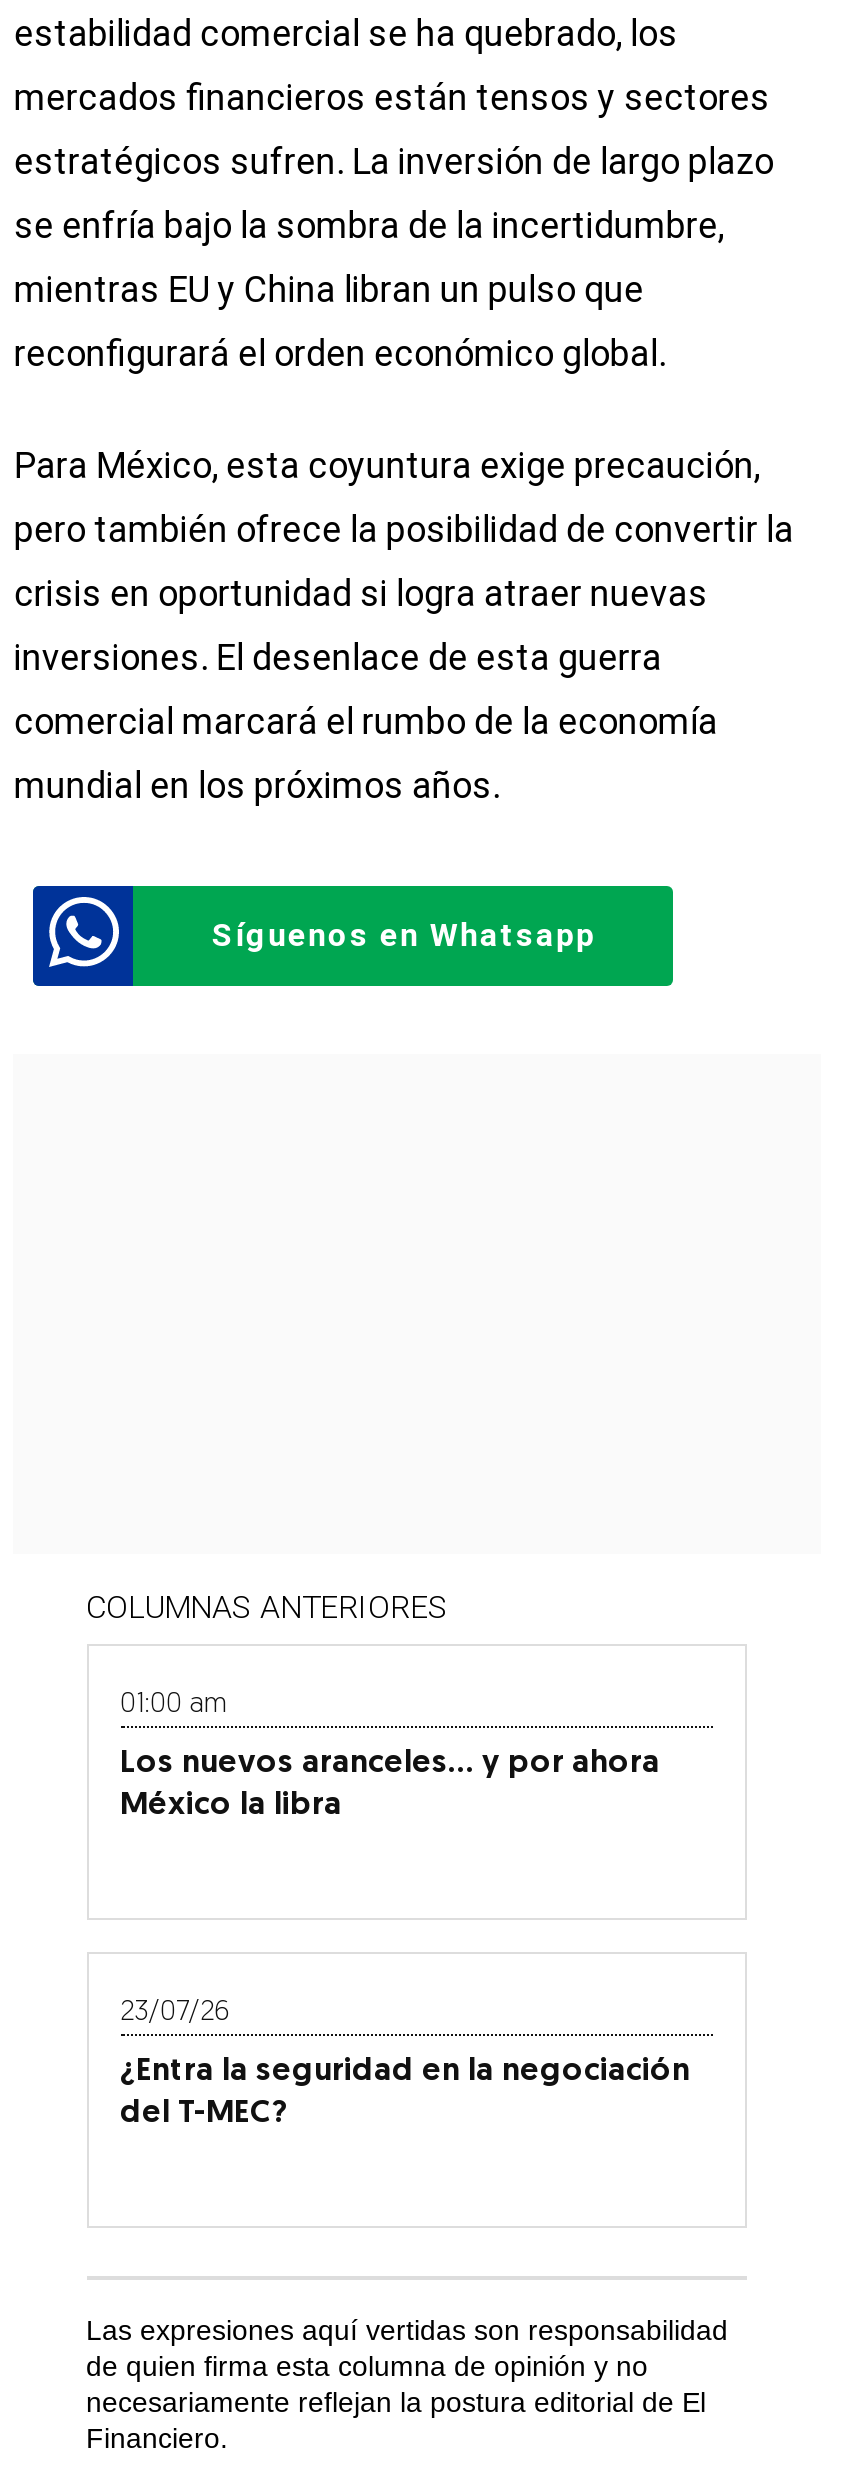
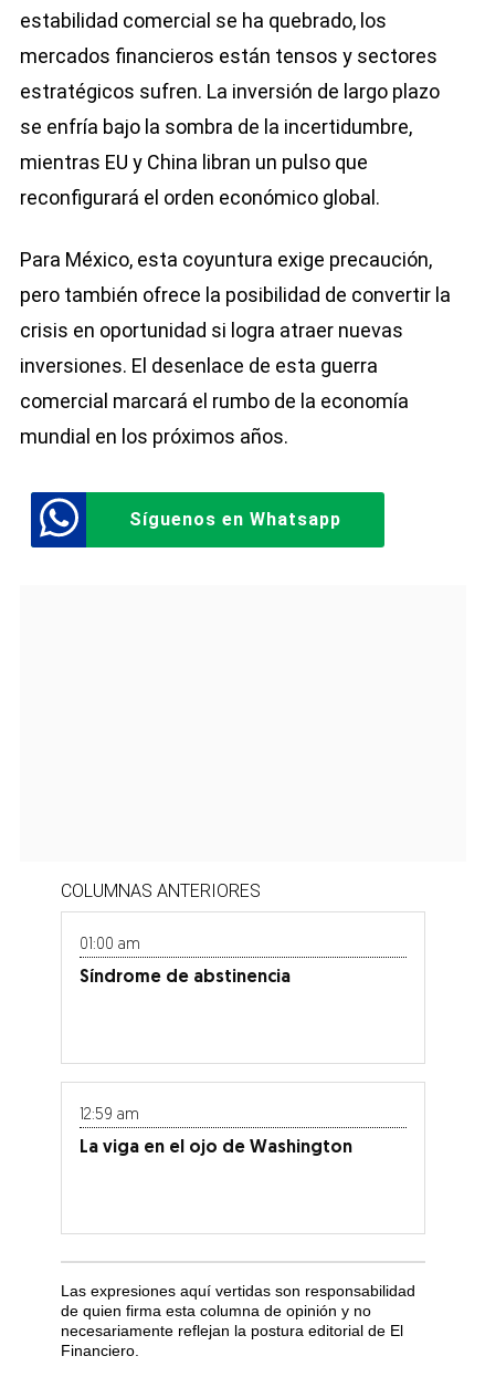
[120,1748,660,1822] Los nuevos aranceles… y por ahora | México la libra -> [79,969,290,987] Síndrome de abstinencia
[120,1998,230,2028] 23/07/26 -> [79,1107,139,1124] 12:59 am
[120,2056,690,2130] ¿Entra la seguridad en la negociación | del T-MEC? -> [79,1139,352,1157] La viga en el ojo de Washington

